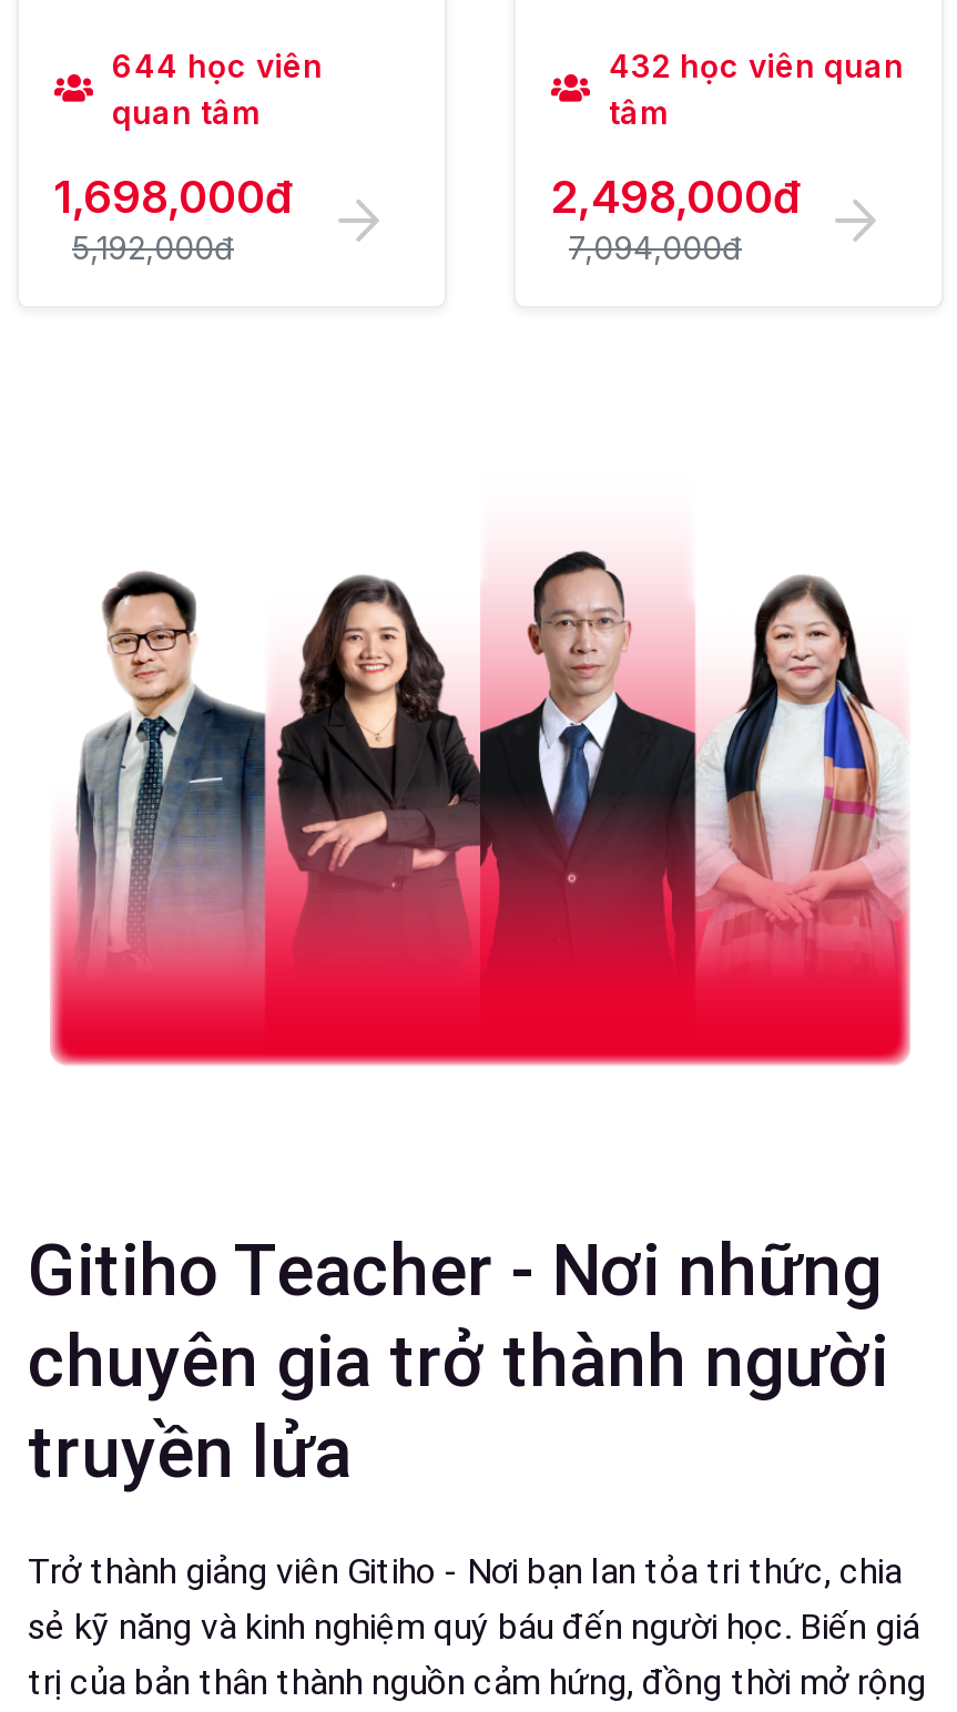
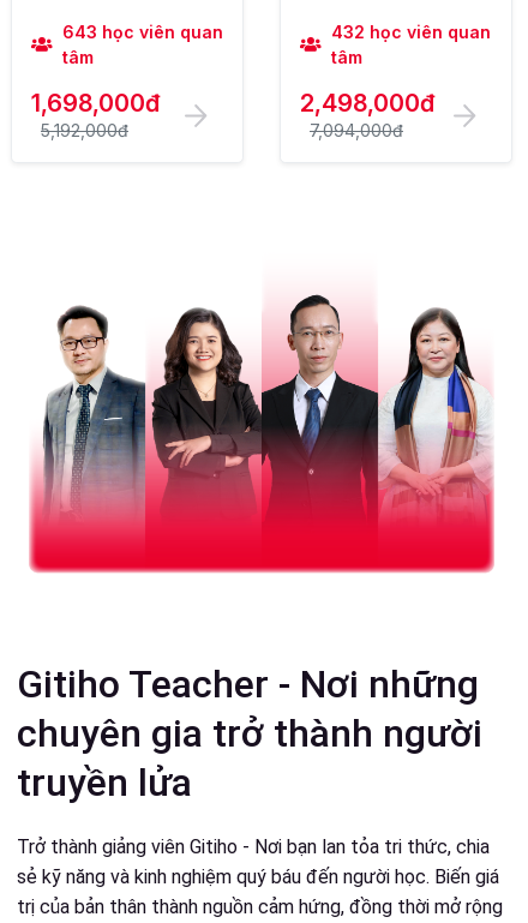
[112,47,323,131] 644 học viên | quan tâm -> [62,22,223,67] 643 học viên quan | tâm

